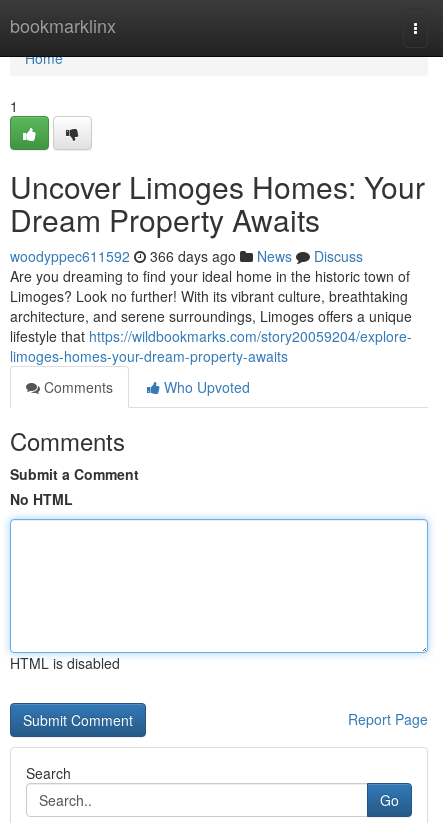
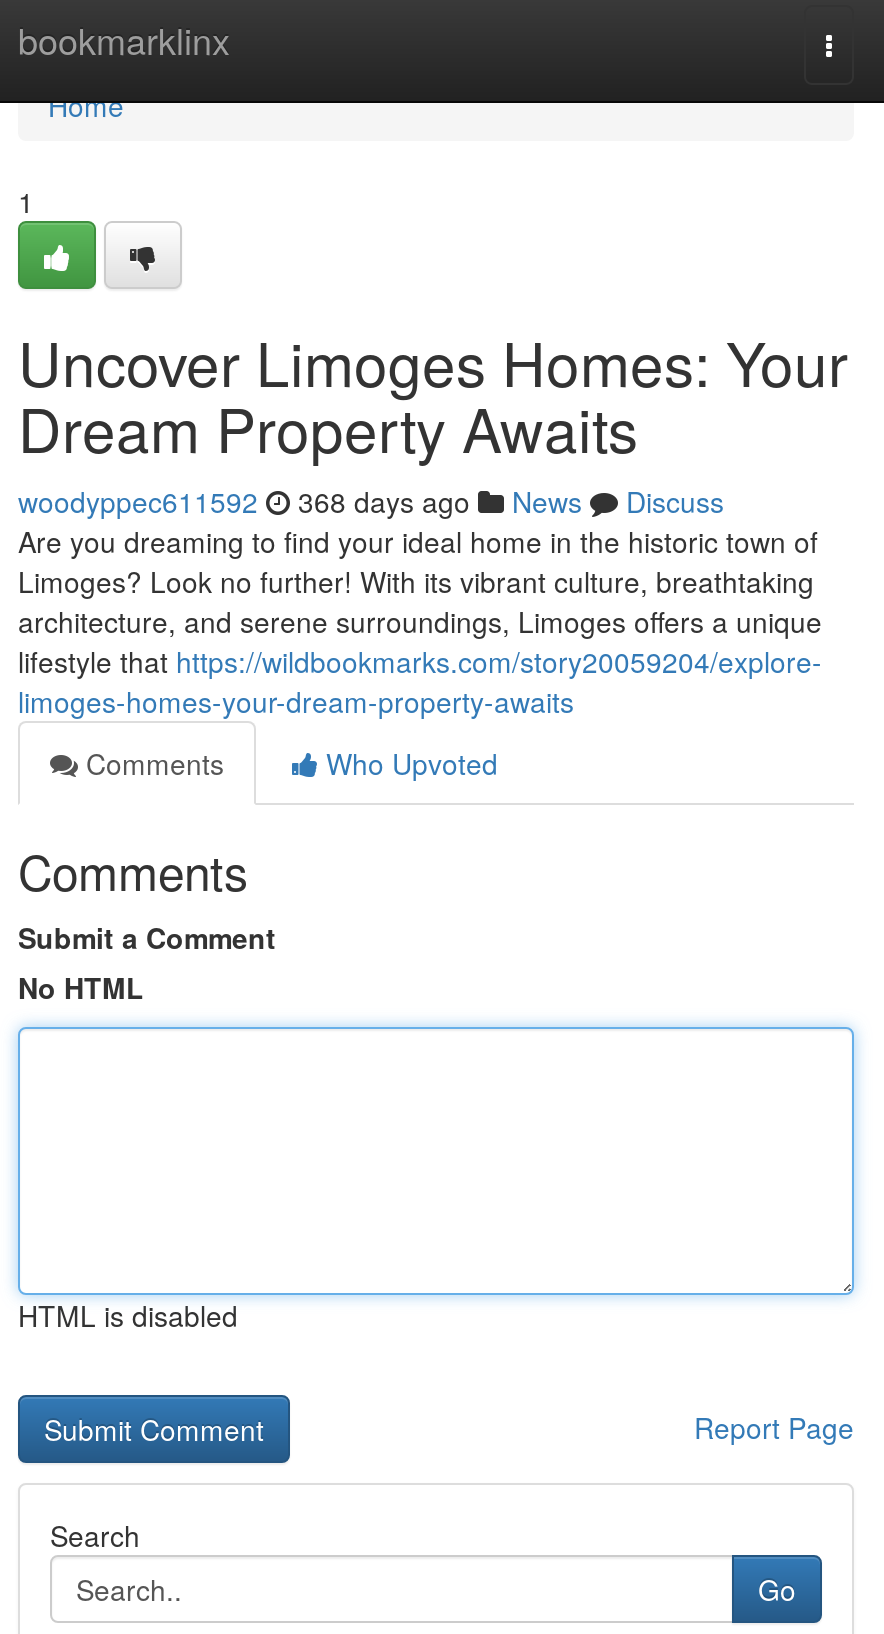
[10,246,363,266] woodyppec611592 366 days ago News Discuss -> [18,481,724,521] woodyppec611592 368 days ago News Discuss

